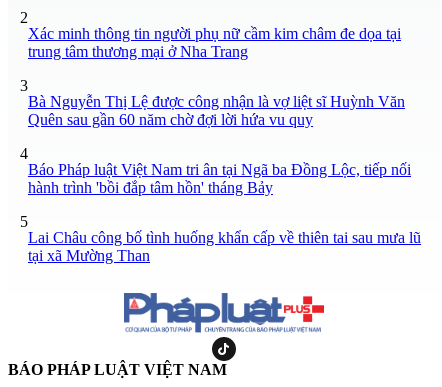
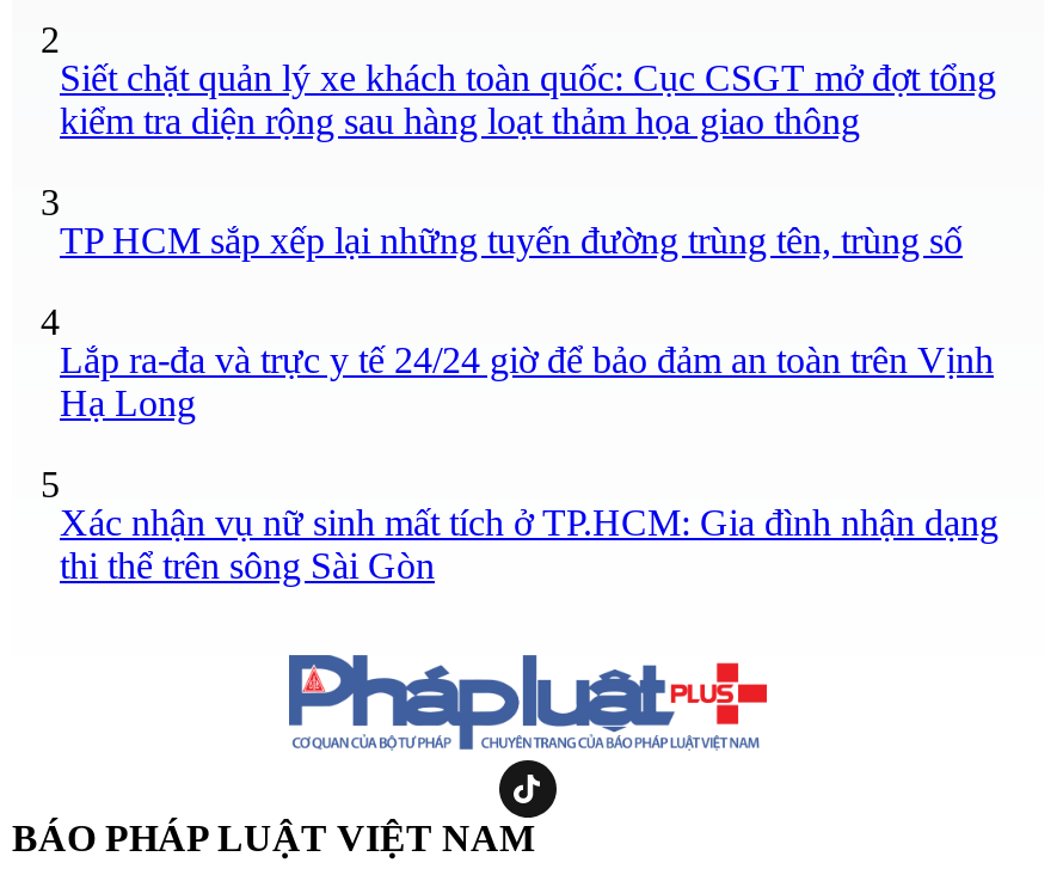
[28,25,401,60] Xác minh thông tin người phụ nữ cầm kim châm đe dọa tại | trung tâm thương mại ở Nha Trang -> [60,57,996,141] Siết chặt quản lý xe khách toàn quốc: Cục CSGT mở đợt tổng | kiểm tra diện rộng sau hàng loạt thảm họa giao thông
[28,93,405,128] Bà Nguyễn Thị Lệ được công nhận là vợ liệt sĩ Huỳnh Văn | Quên sau gần 60 năm chờ đợi lời hứa vu quy -> [60,219,963,260] TP HCM sắp xếp lại những tuyến đường trùng tên, trùng số
[28,161,411,196] Báo Pháp luật Việt Nam tri ân tại Ngã ba Đồng Lộc, tiếp nối | hành trình 'bồi đắp tâm hồn' tháng Bảy -> [60,339,994,423] Lắp ra-đa và trực y tế 24/24 giờ để bảo đảm an toàn trên Vịnh | Hạ Long
[28,229,421,264] Lai Châu công bố tình huống khẩn cấp về thiên tai sau mưa lũ | tại xã Mường Than -> [60,502,999,585] Xác nhận vụ nữ sinh mất tích ở TP.HCM: Gia đình nhận dạng | thi thể trên sông Sài Gòn

